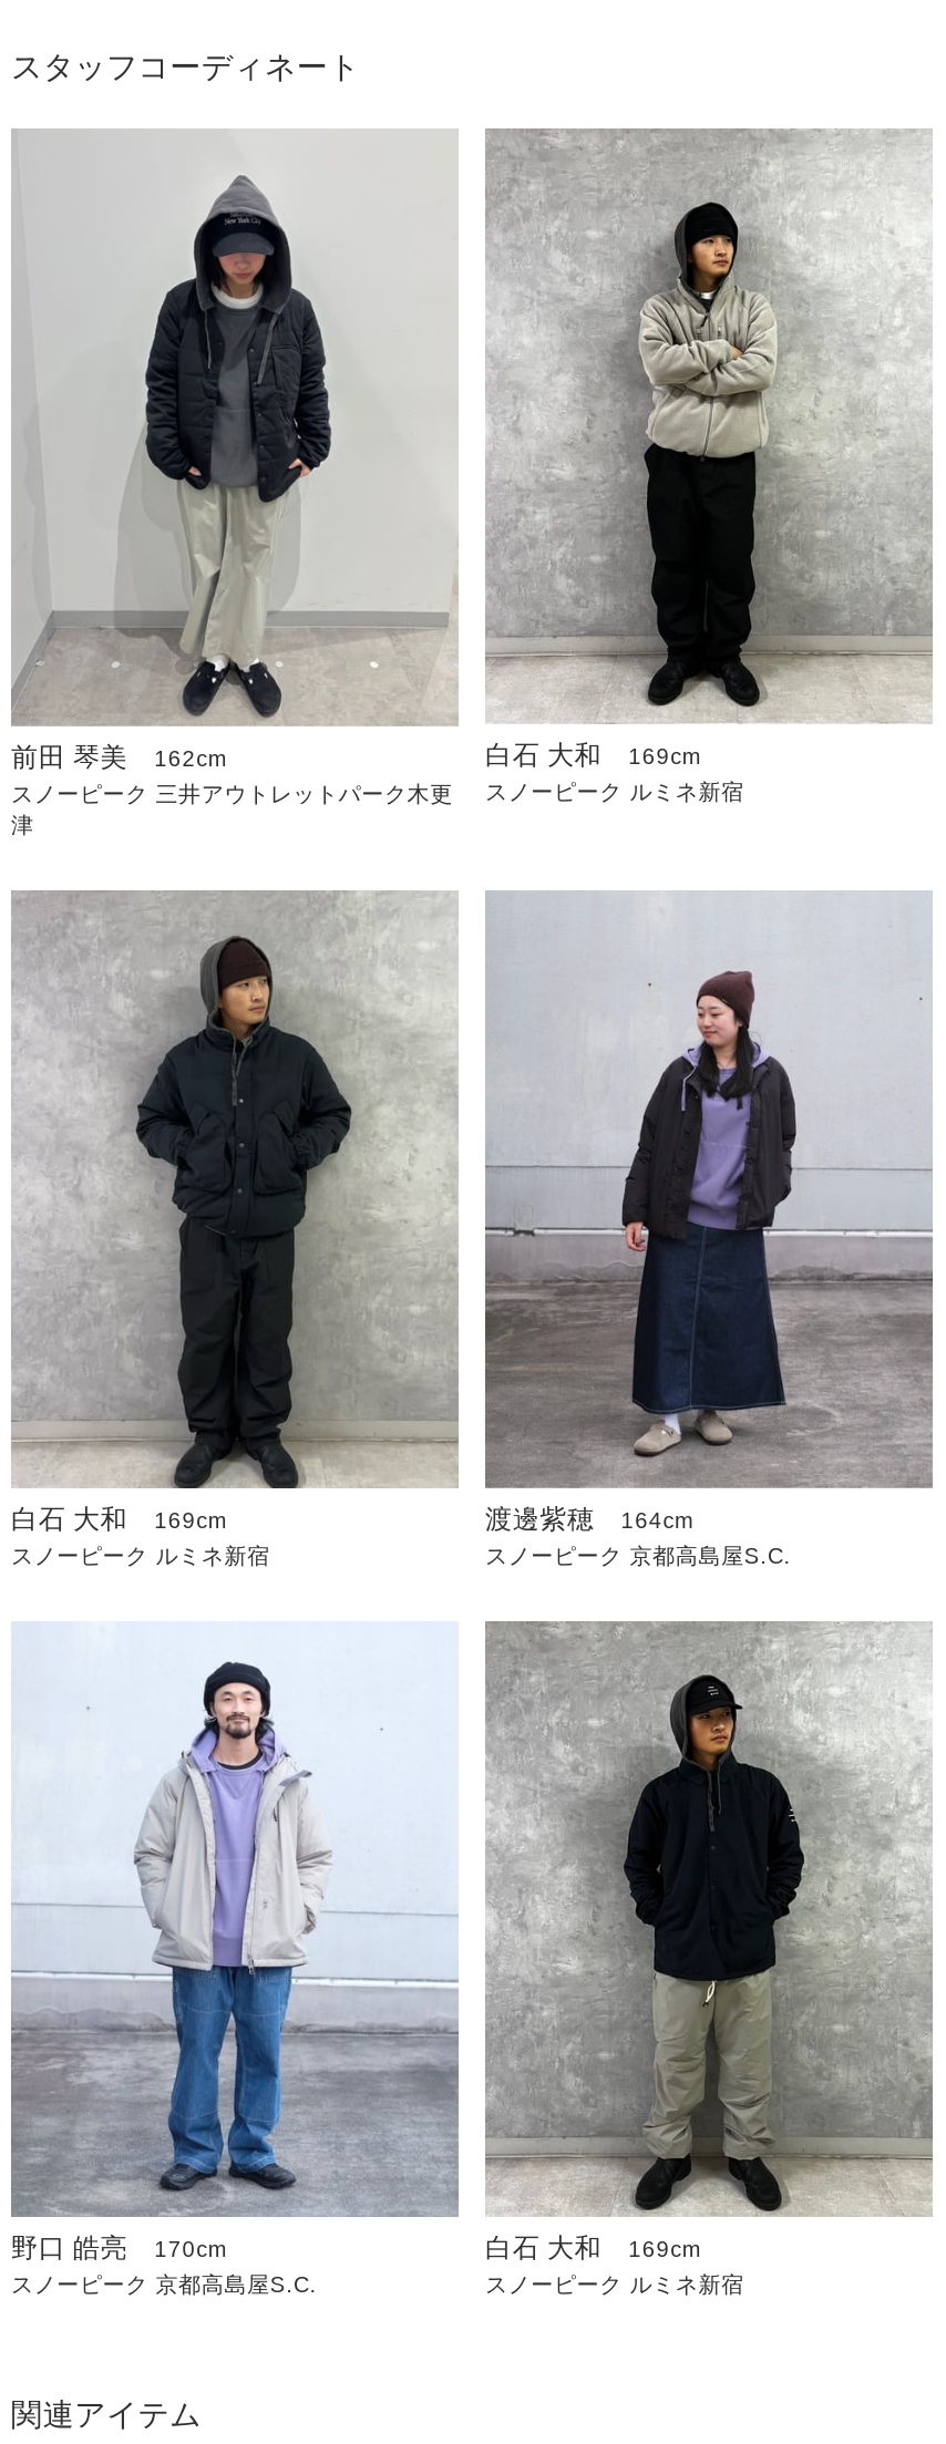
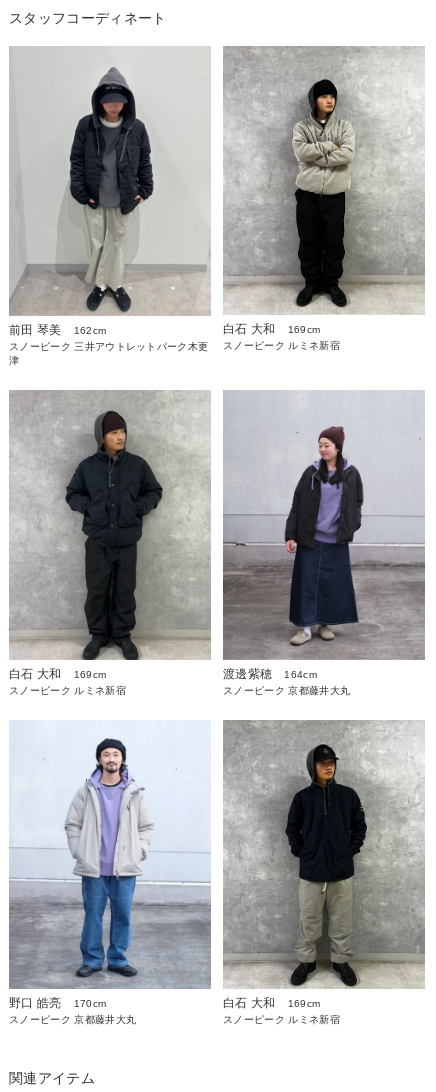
[485,1543,791,1567] スノーピーク 京都高島屋S.C. -> [223,684,350,695] スノーピーク 京都藤井大丸
[11,2273,317,2297] スノーピーク 京都高島屋S.C. -> [9,1014,136,1025] スノーピーク 京都藤井大丸

